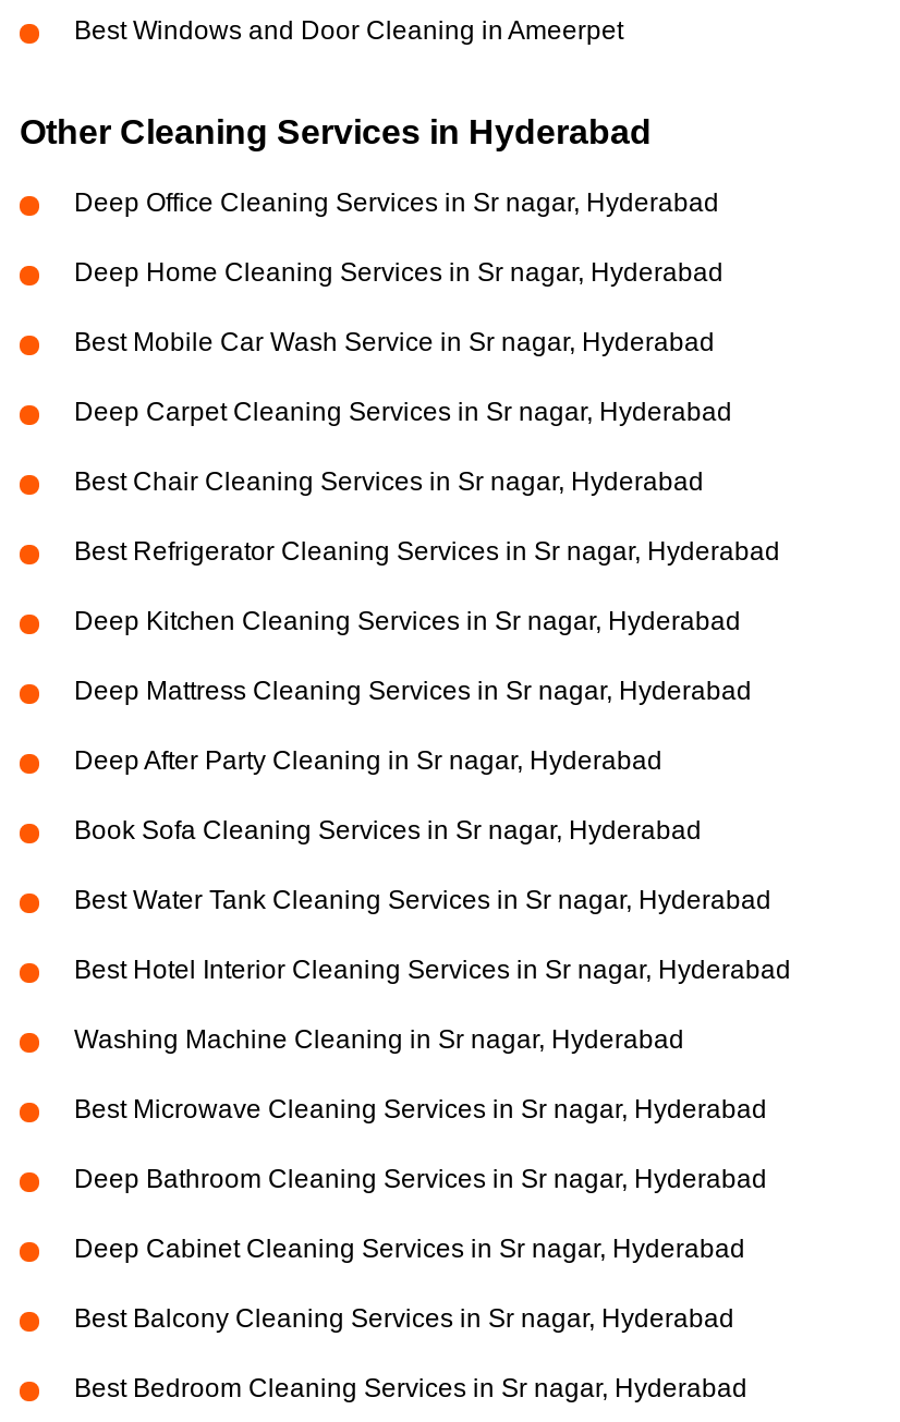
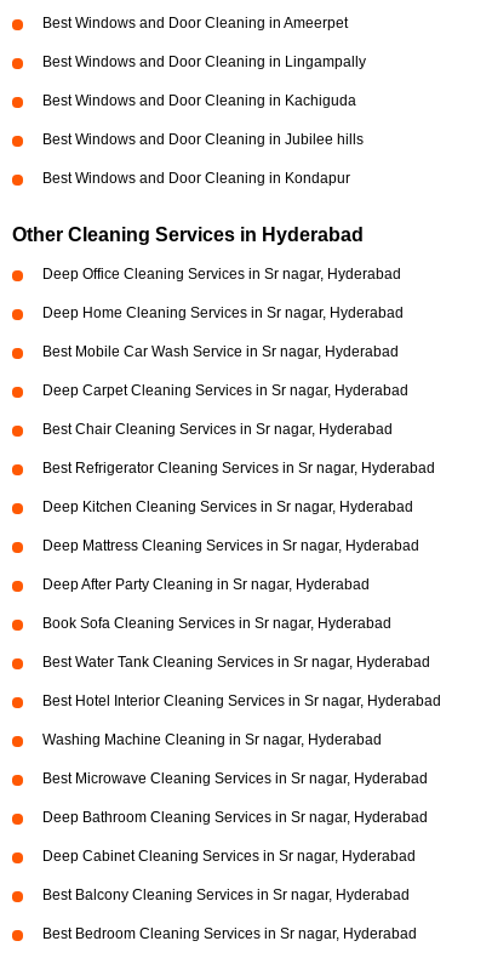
none -> [42,54,366,187] Best Windows and Door Cleaning in Lingampally | Best Windows and Door Cleaning in Kachiguda | Best Windows and Door Cleaning in Jubilee hills | Best Windows and Door Cleaning in Kondapur

